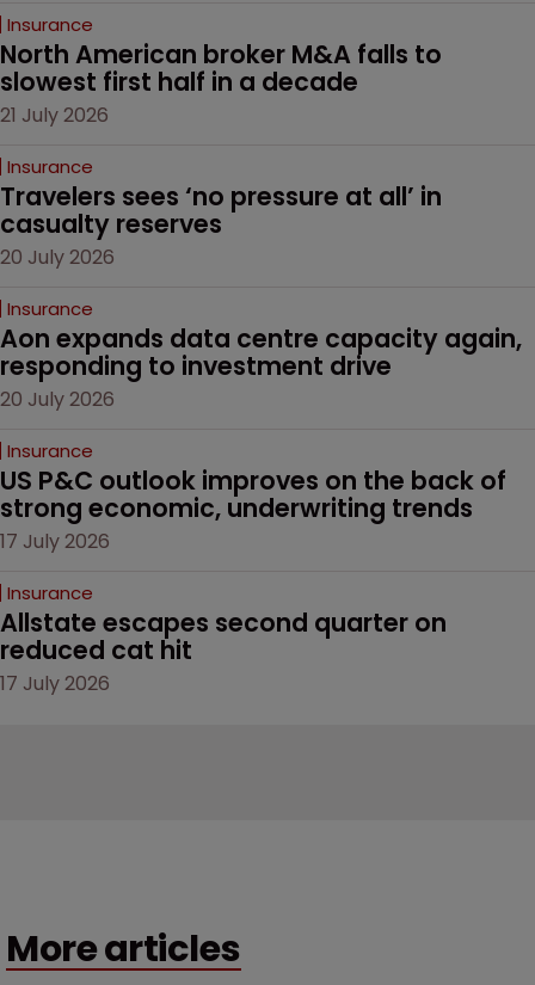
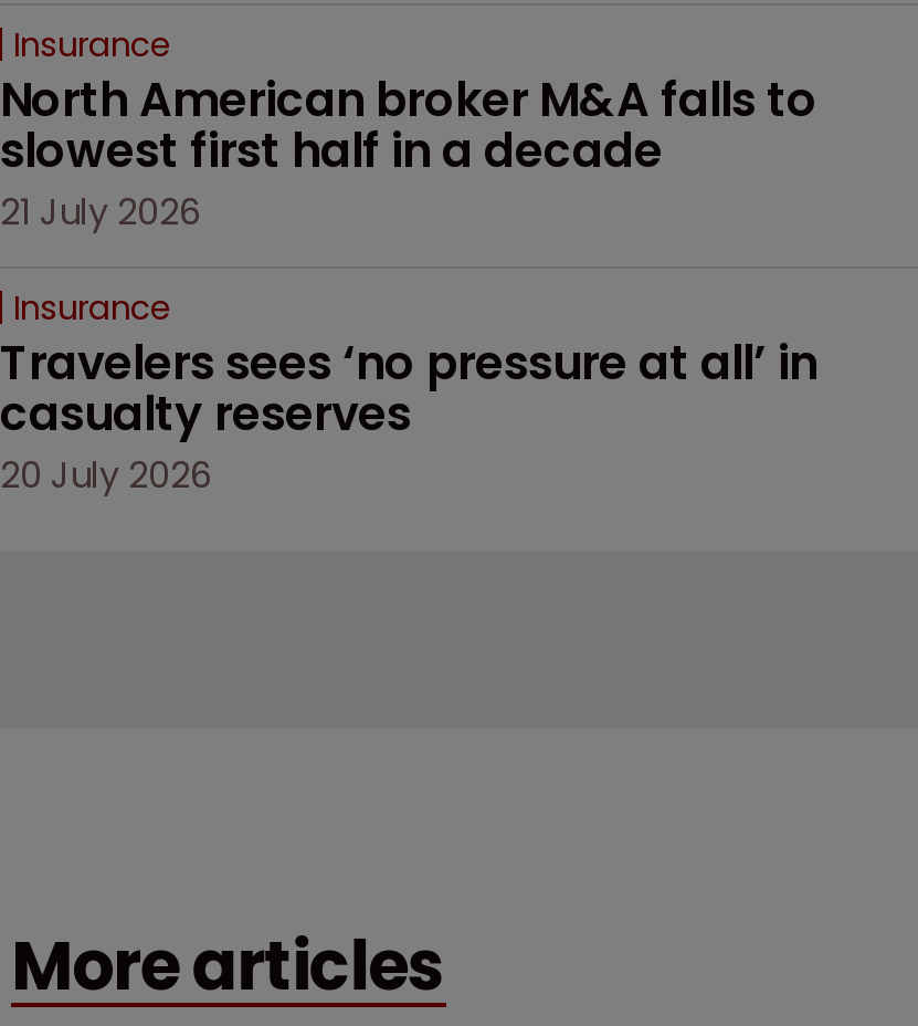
[0,297,528,698] Insurance | Aon expands data centre capacity again, | responding to investment drive | 20 July 2026 | Insurance | US P&C outlook improves on the back of | strong economic, underwriting trends | 17 July 2026 | Insurance | Allstate escapes second quarter on | reduced cat hit | 17 July 2026 -> none

